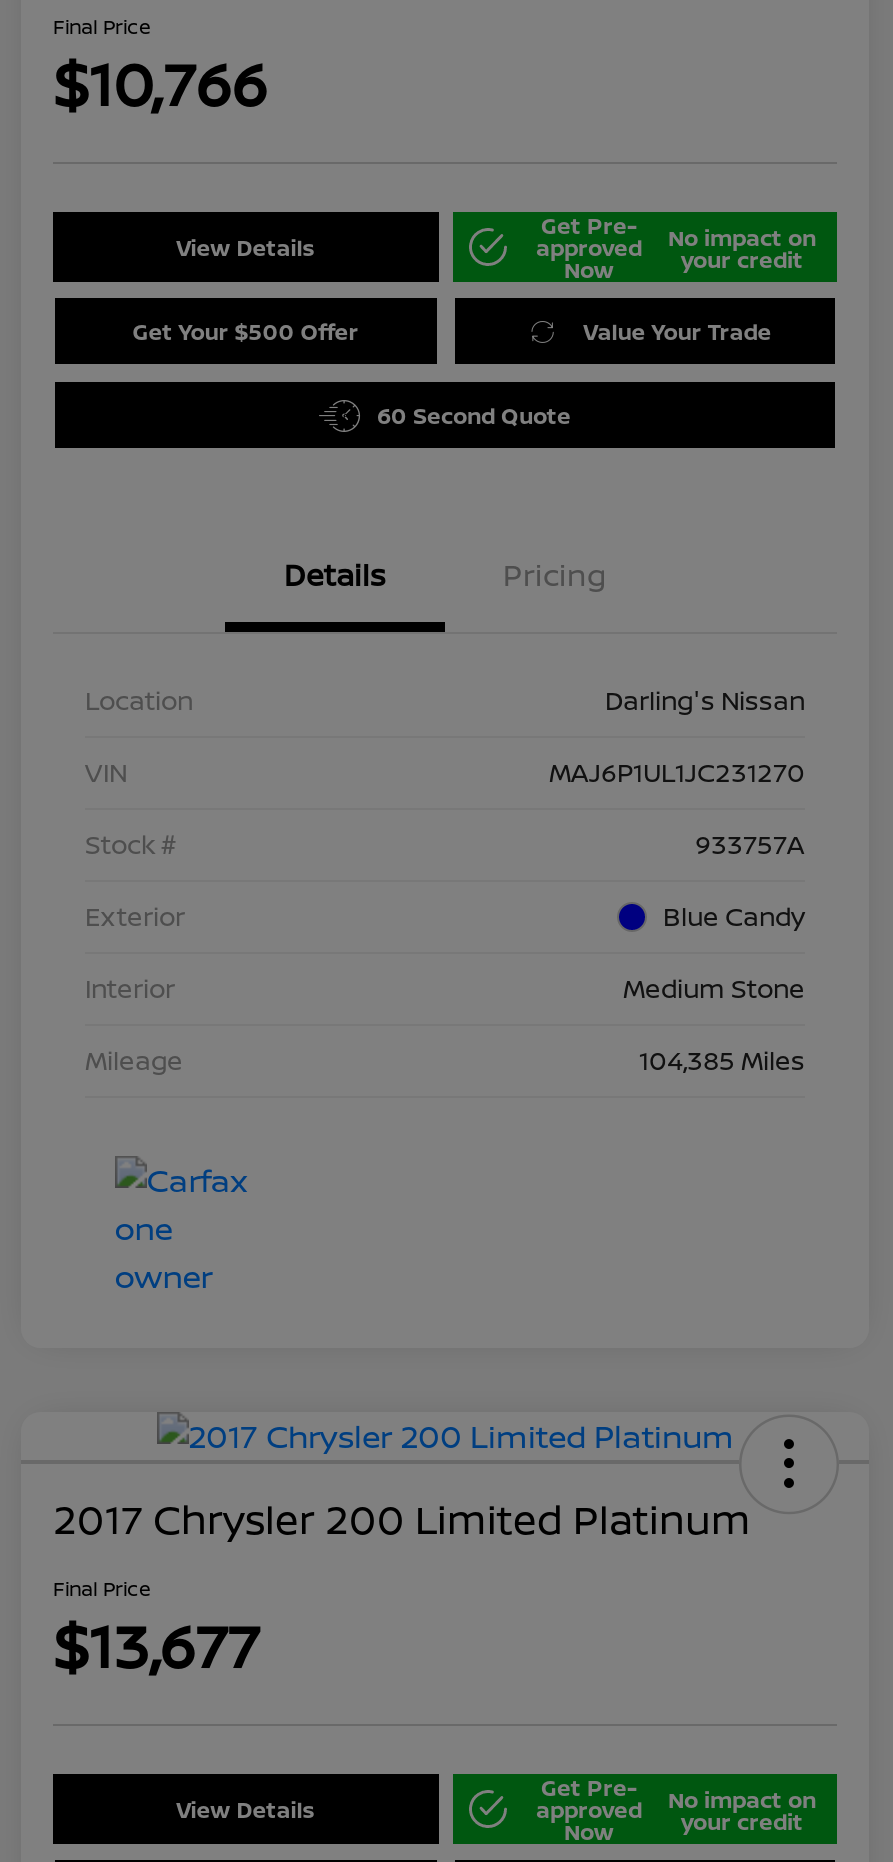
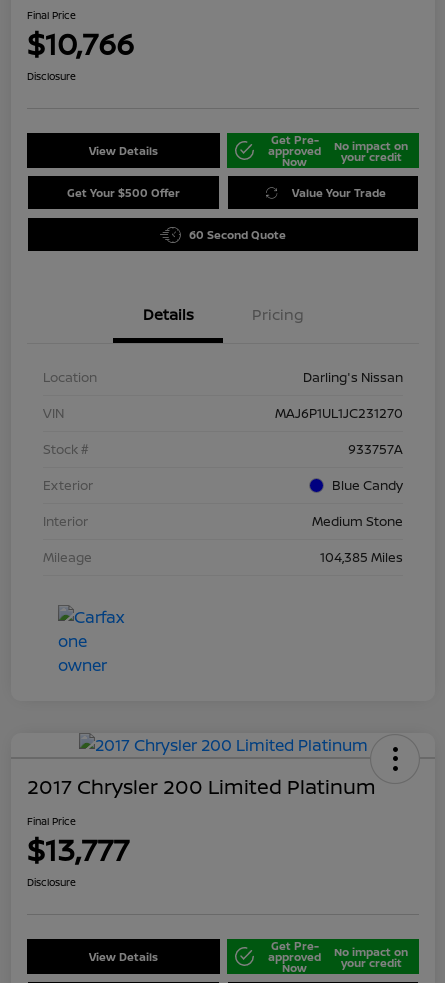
none -> [27,69,76,83] Disclosure
[53,1604,259,1686] $13,677 -> [27,829,129,889] $13,777 | Disclosure

